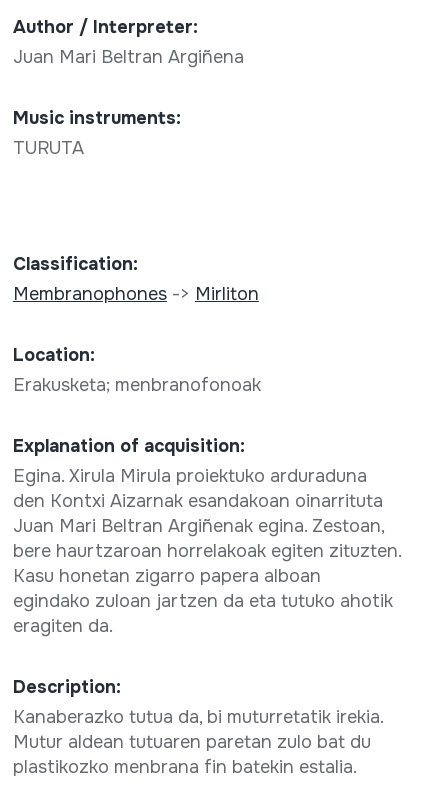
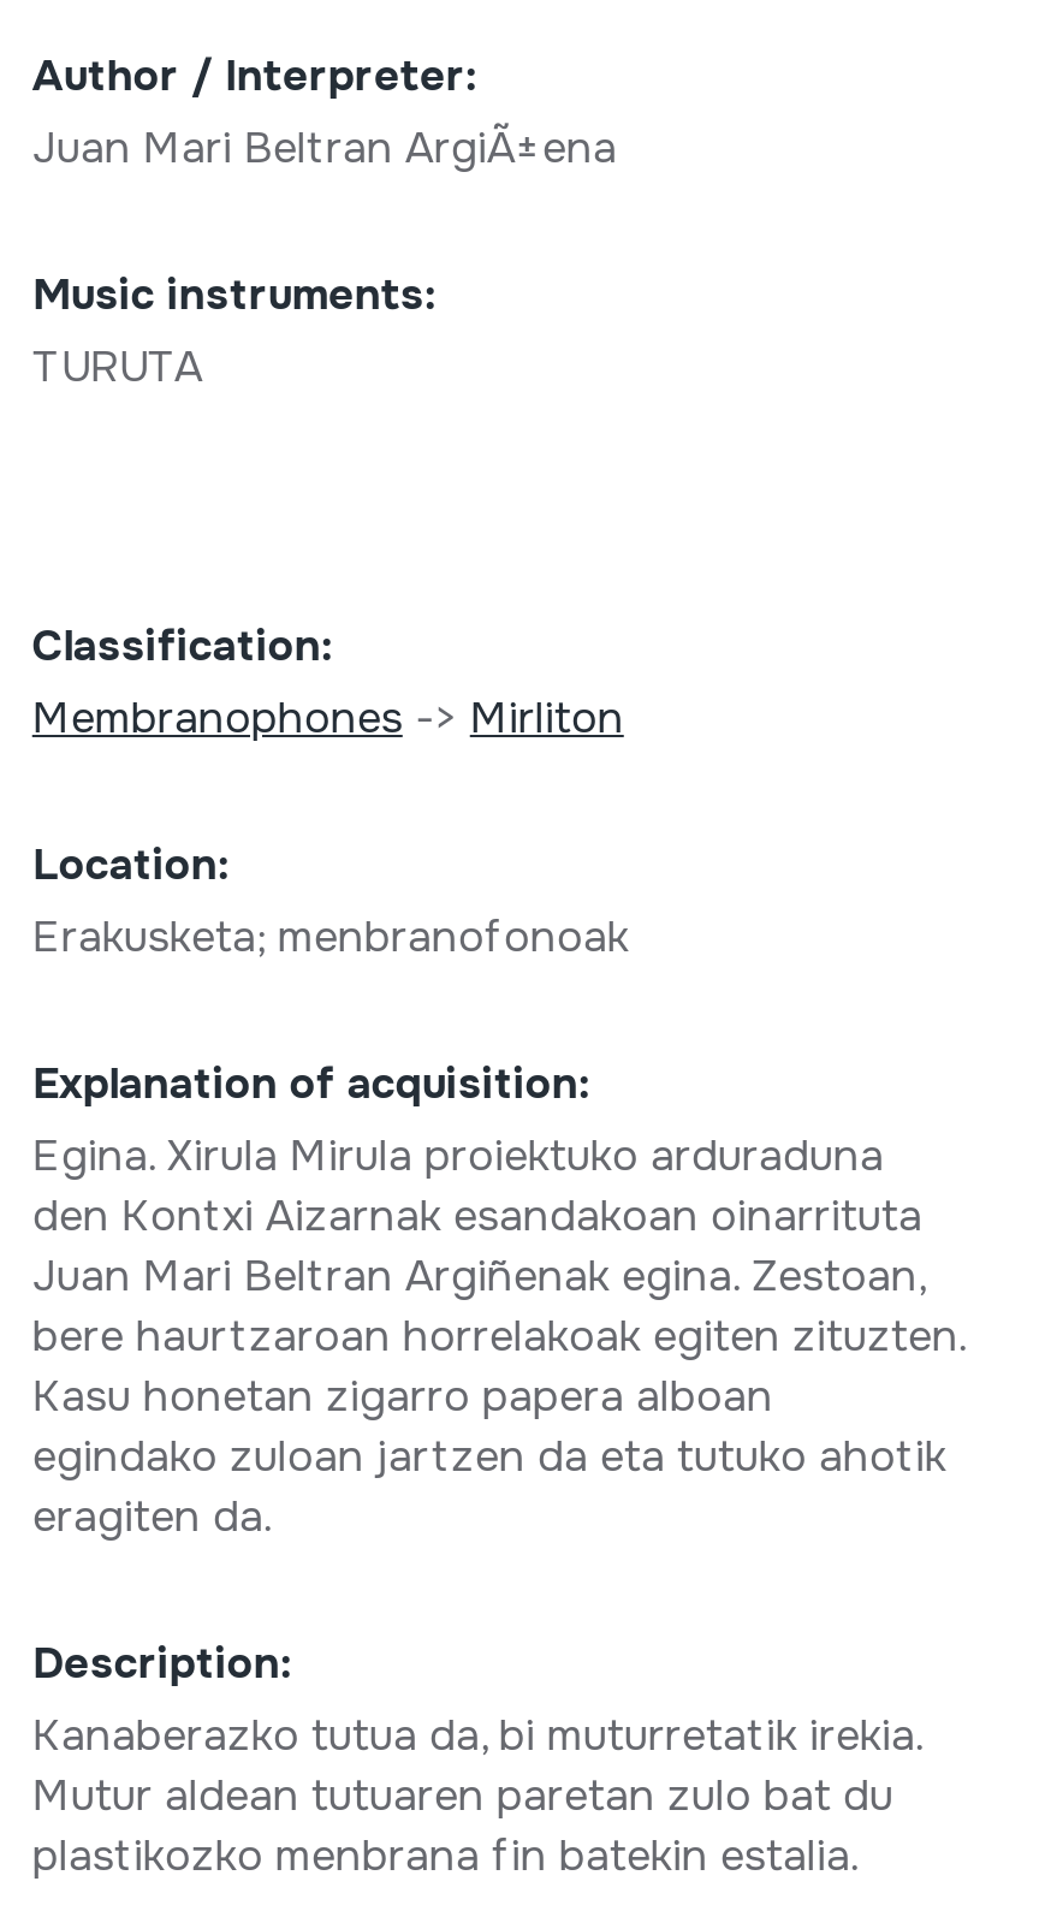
[13,46,249,68] Juan Mari Beltran Argiñena -> [32,122,629,175] Juan Mari Beltran ArgiÃ±ena

